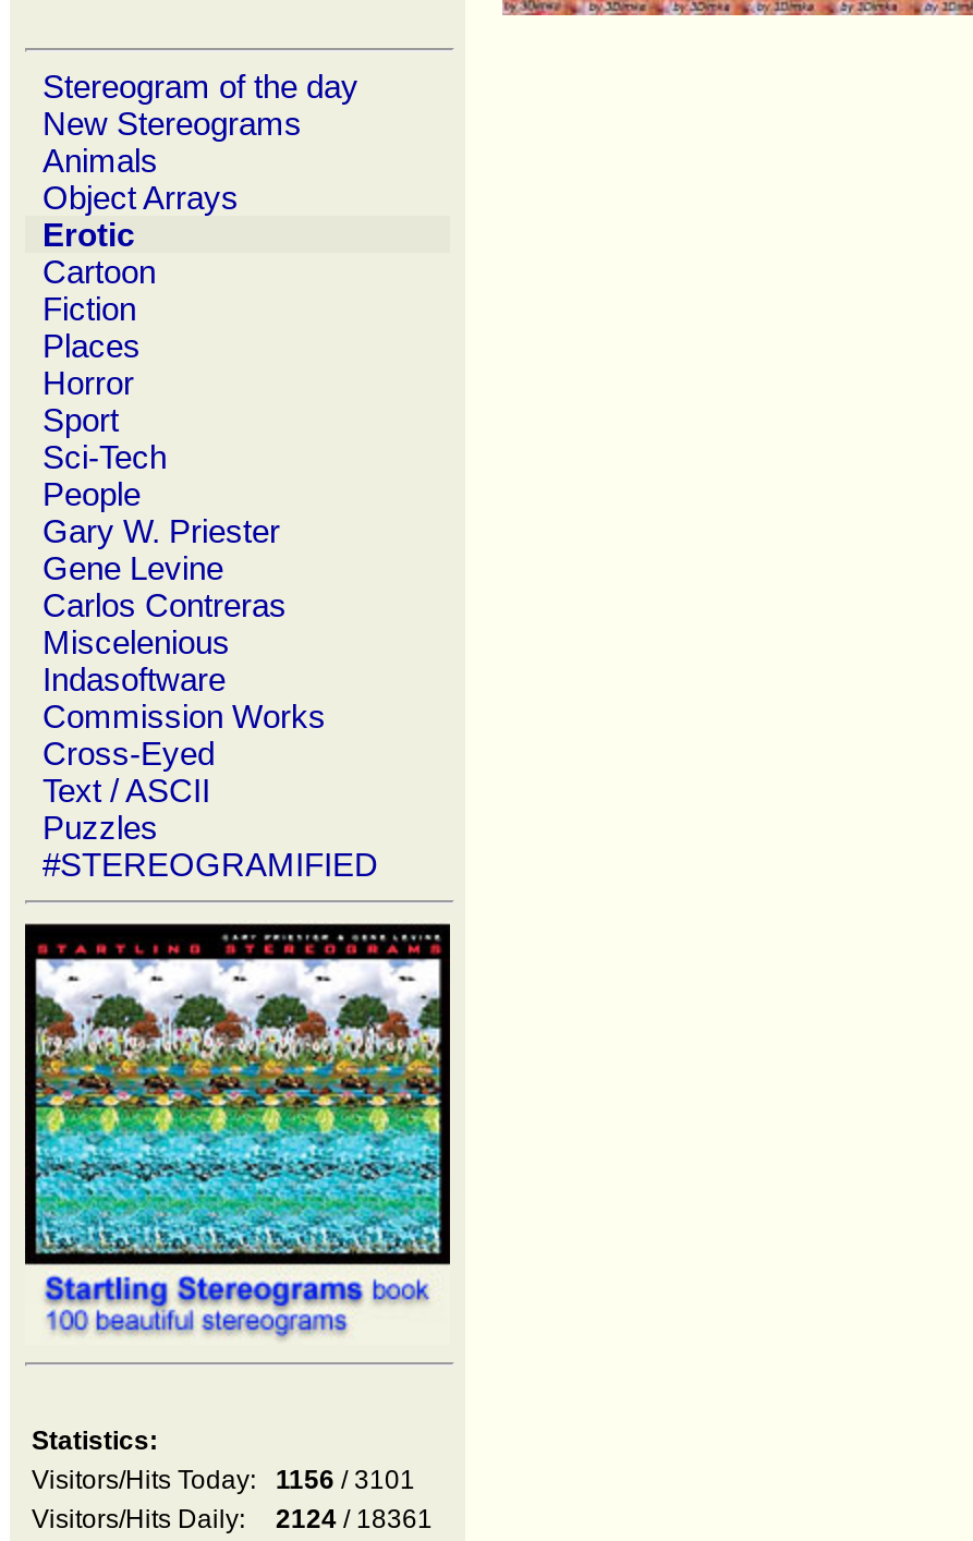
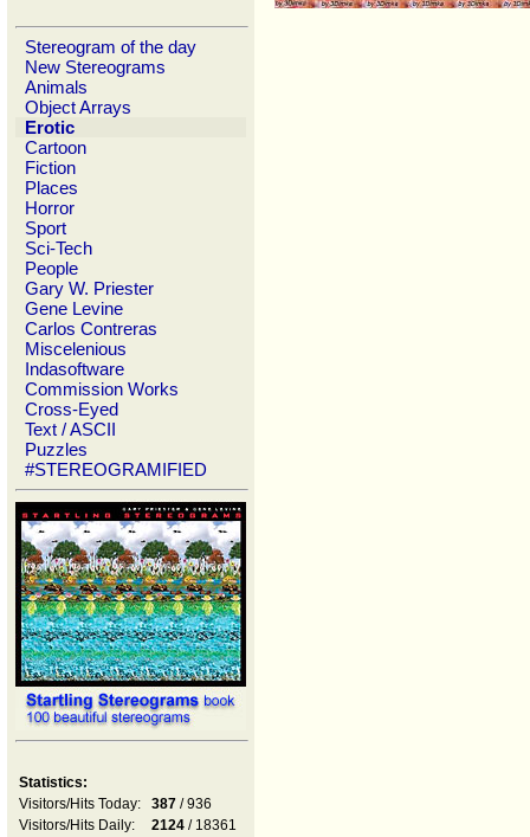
[32,1465,415,1495] Visitors/Hits Today: 1156 / 3101 -> [19,796,212,812] Visitors/Hits Today: 387 / 936

